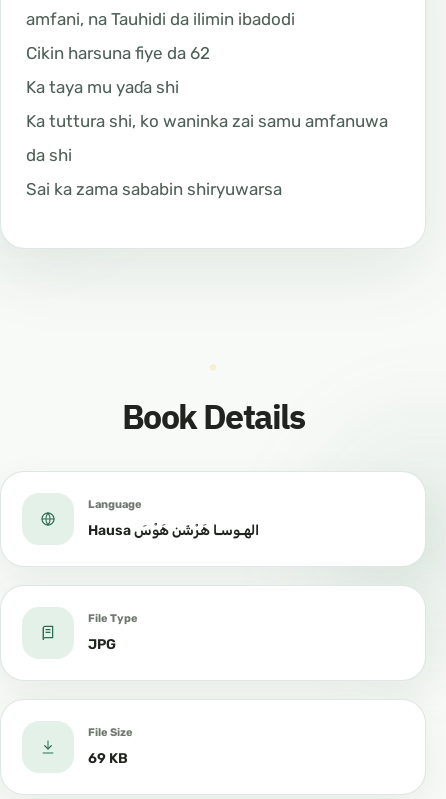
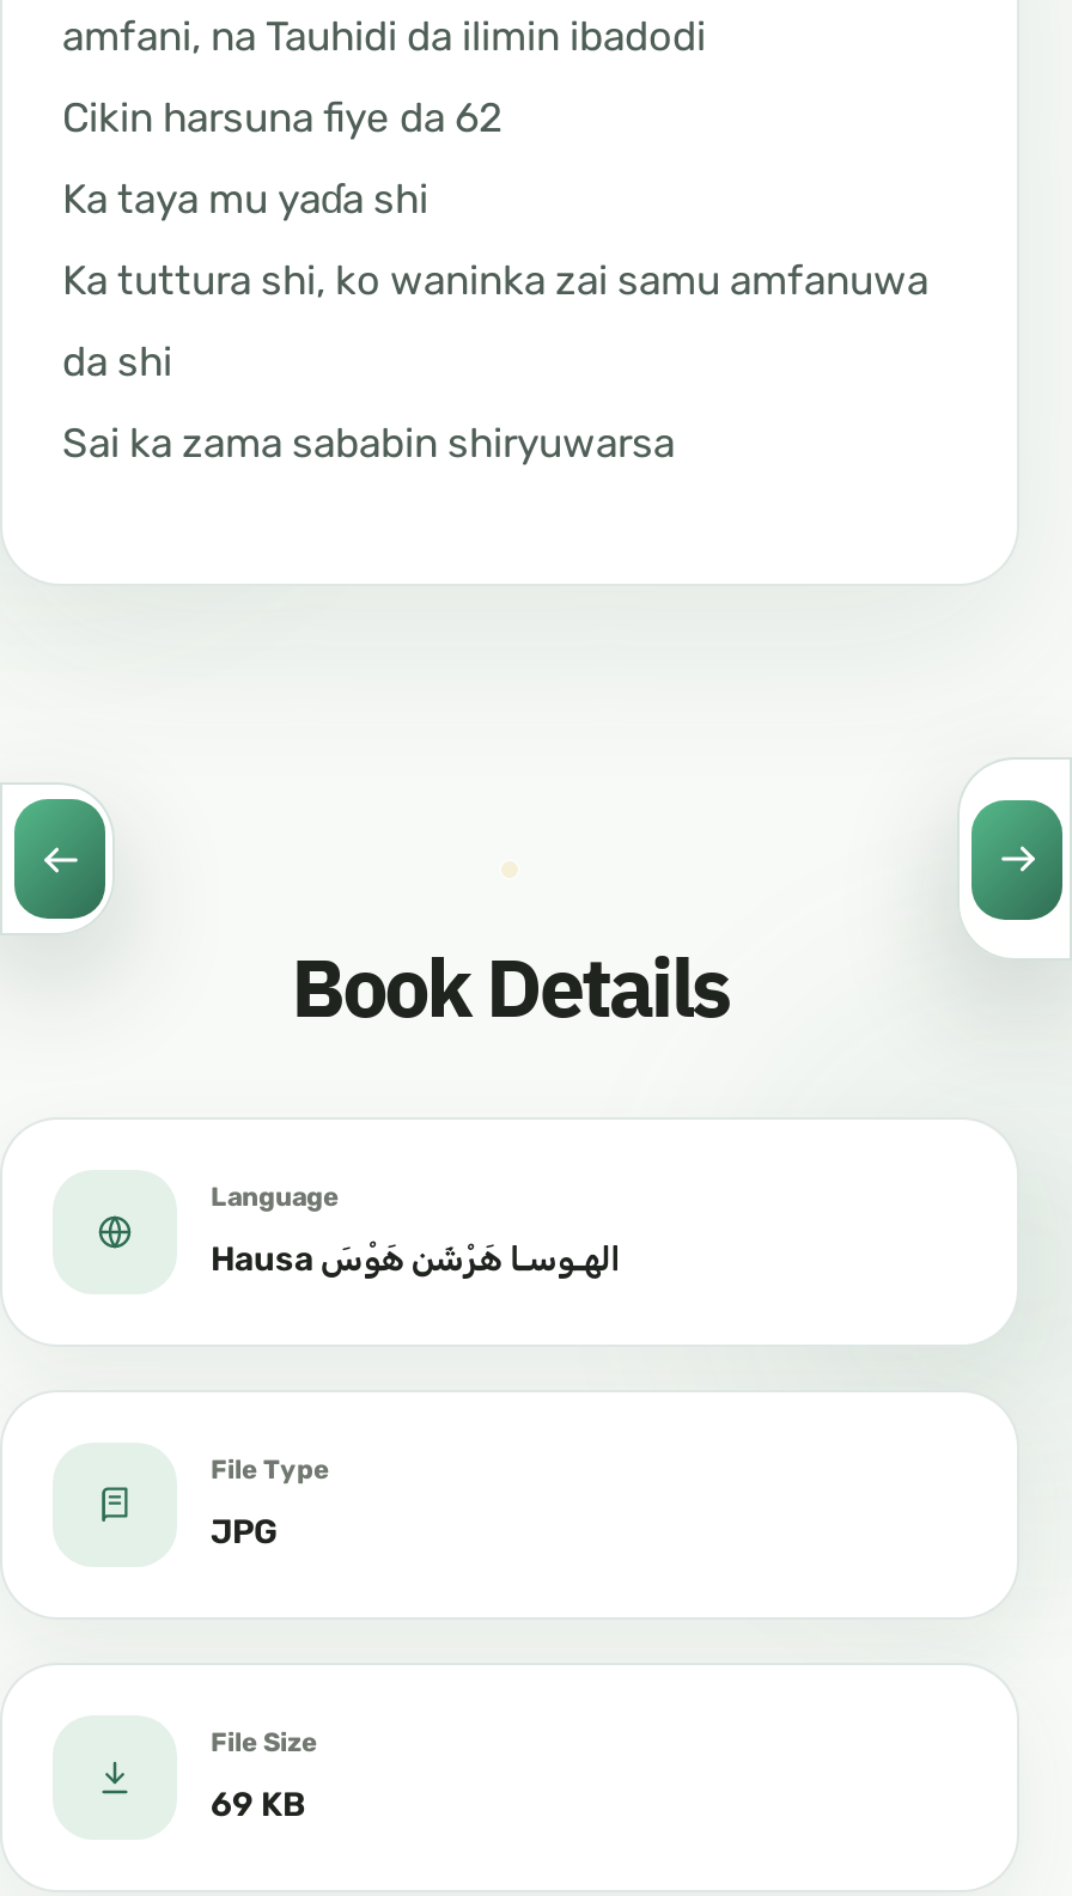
none -> [12,797,108,943] [image]
none -> [969,797,1065,923] [image]

